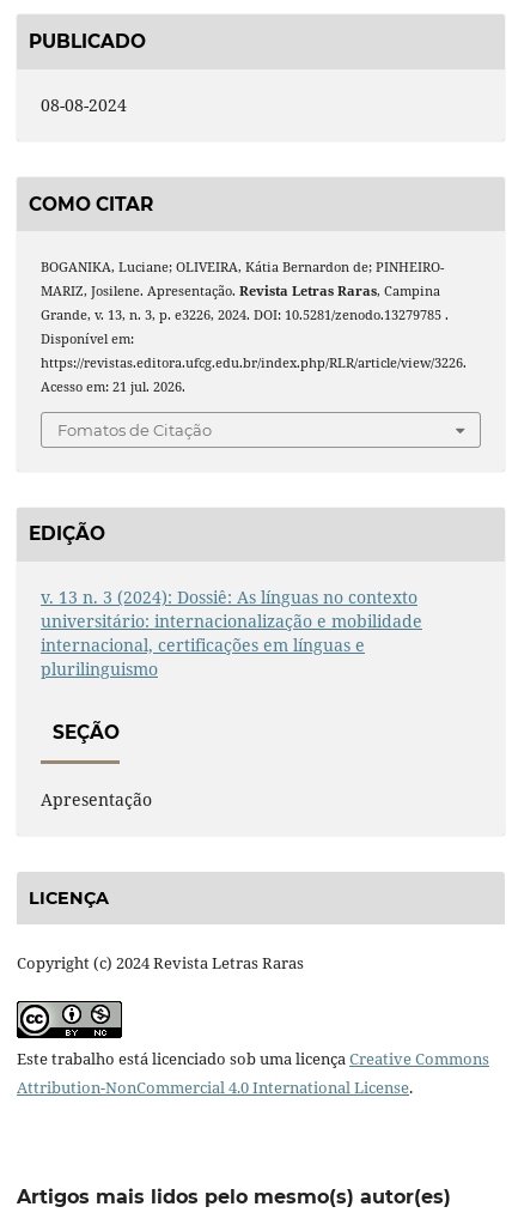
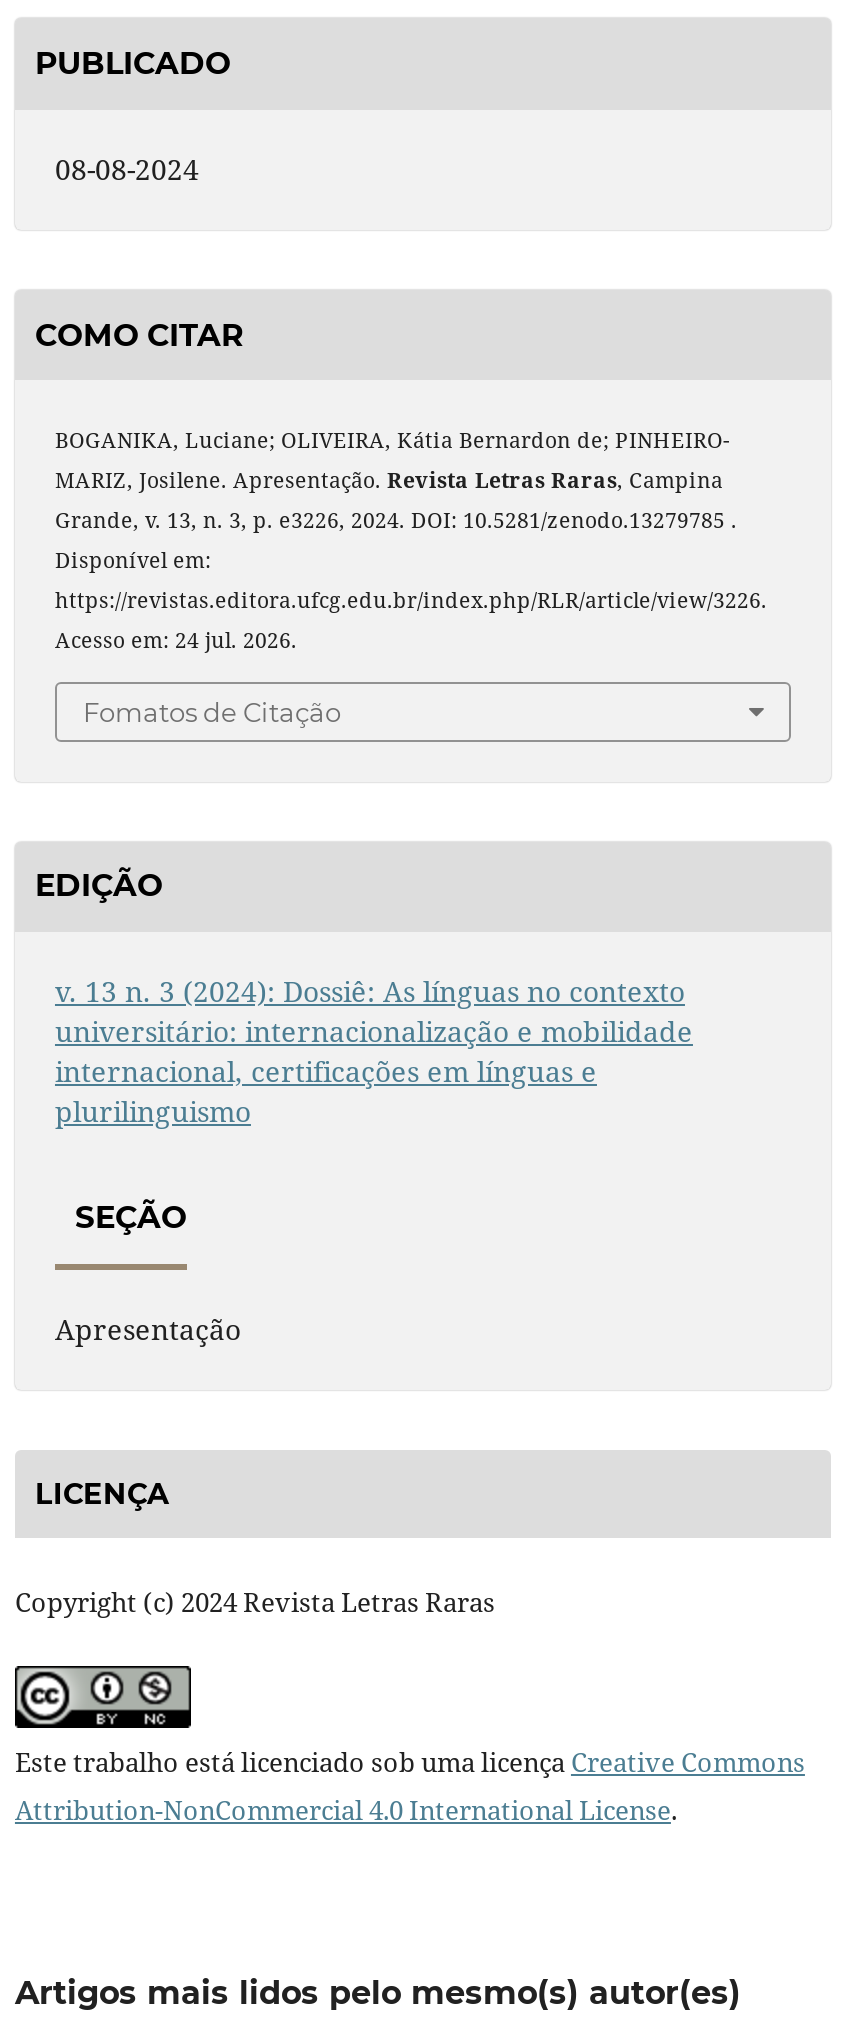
[41,379,185,395] Acesso em: 21 jul. 2026. -> [55,626,297,654] Acesso em: 24 jul. 2026.

